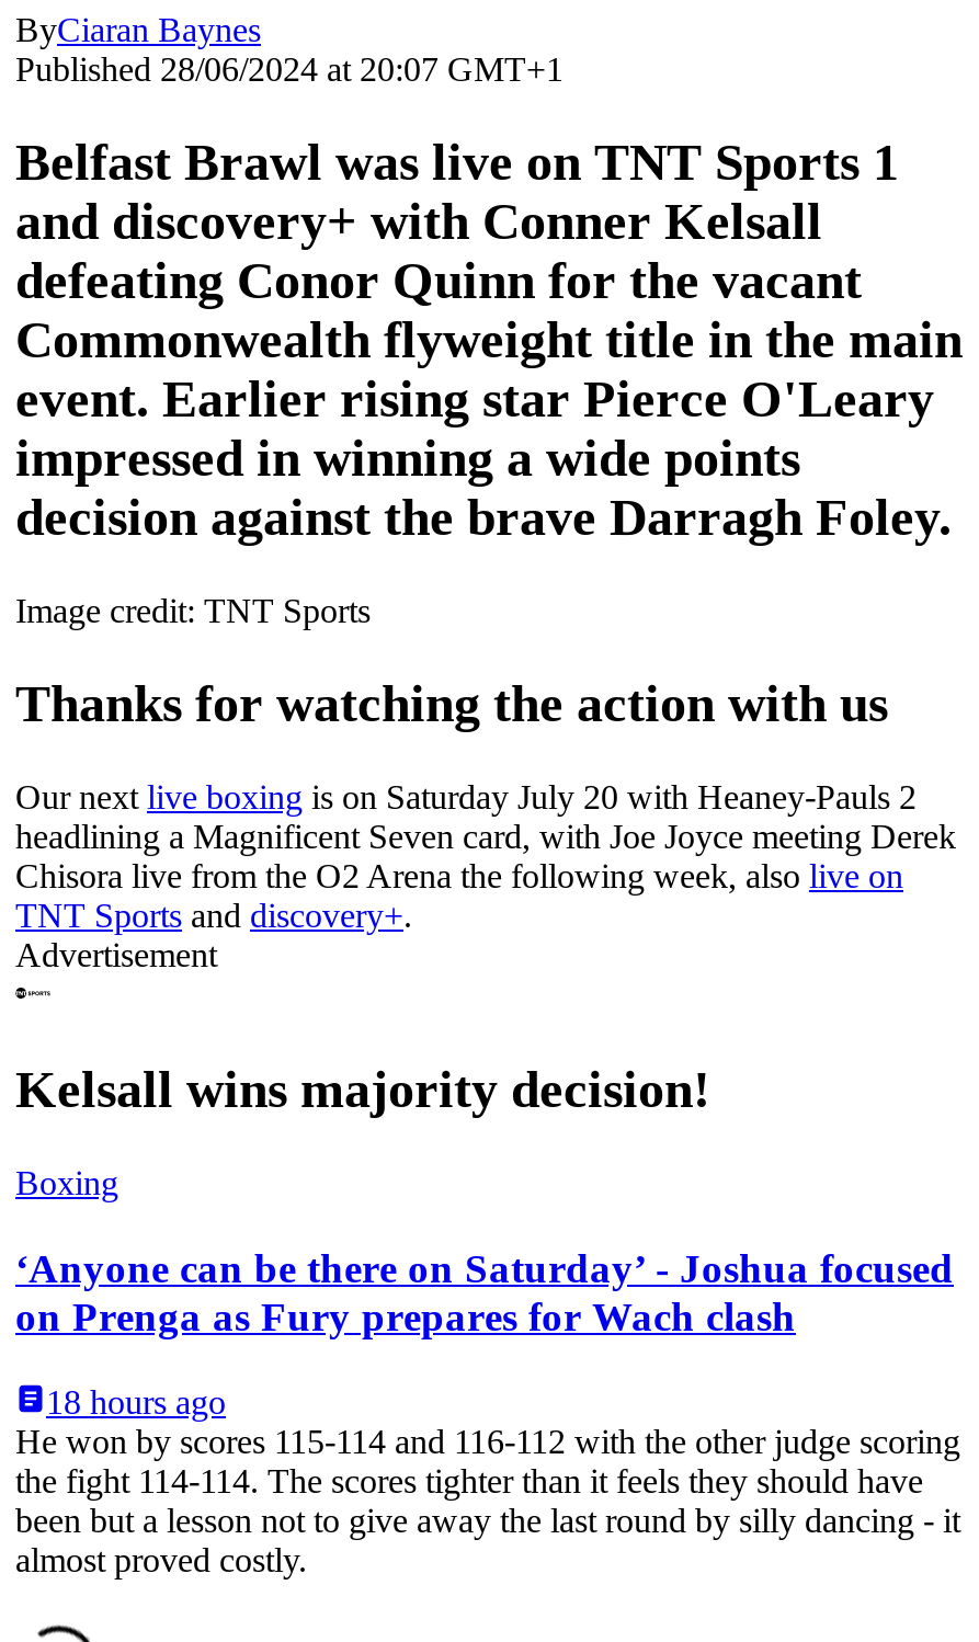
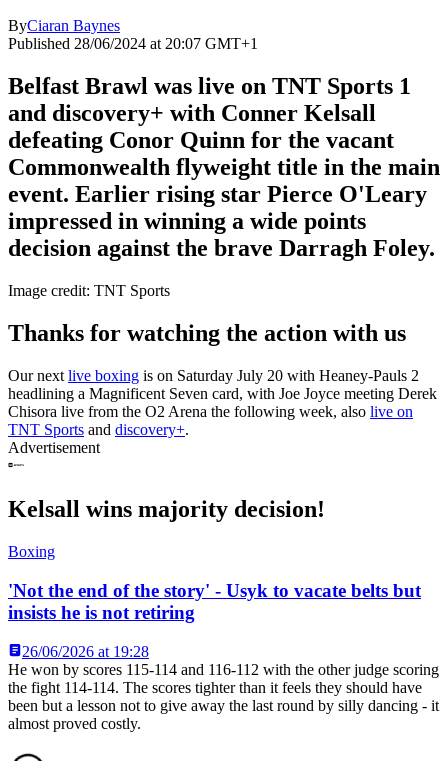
[15,1245,954,1339] ‘Anyone can be there on Saturday’ - Joshua focused | on Prenga as Fury prepares for Wach clash -> [8,580,421,623] 'Not the end of the story' - Usyk to vacate belts but | insists he is not retiring
[46,1383,226,1420] 18 hours ago -> [22,643,149,660] 26/06/2026 at 19:28

